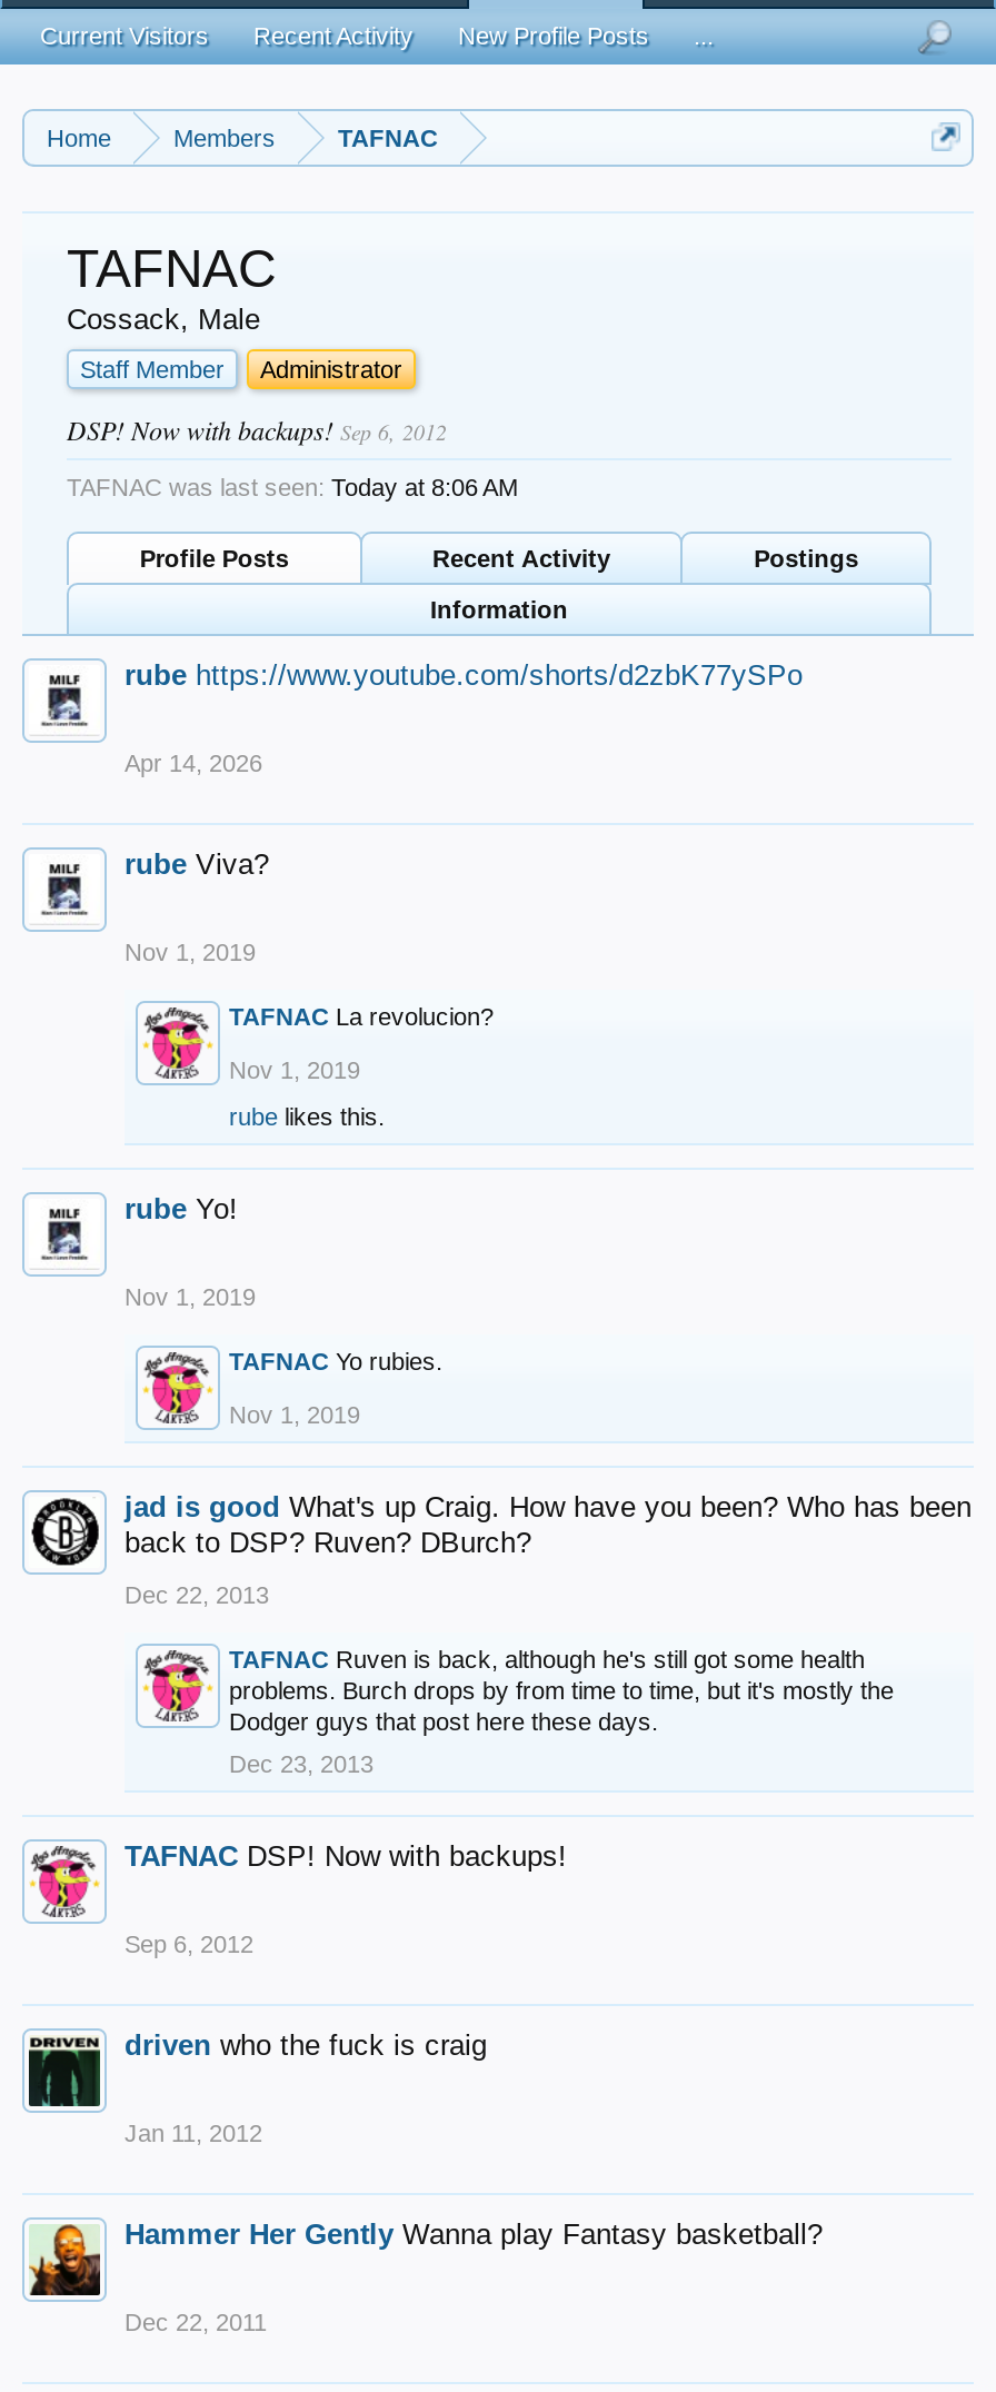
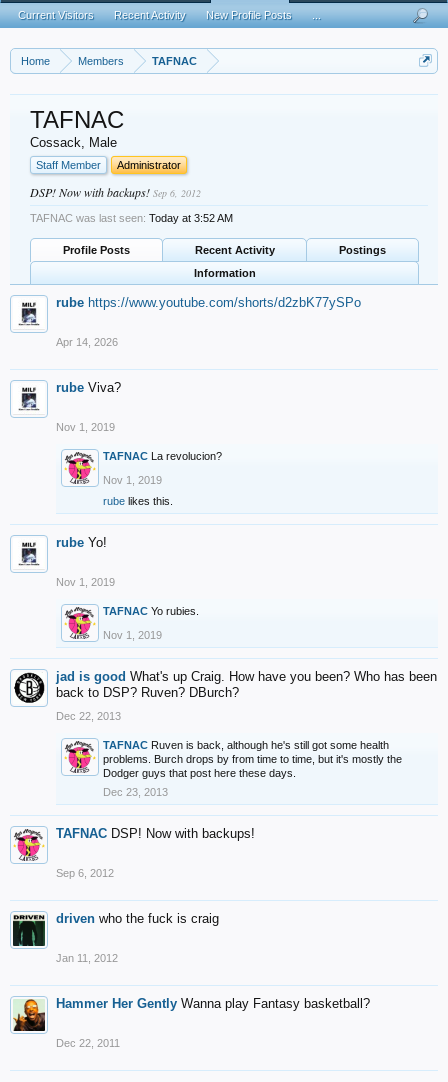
[67,474,518,500] TAFNAC was last seen: Today at 8:06 AM -> [30,212,233,224] TAFNAC was last seen: Today at 3:52 AM

